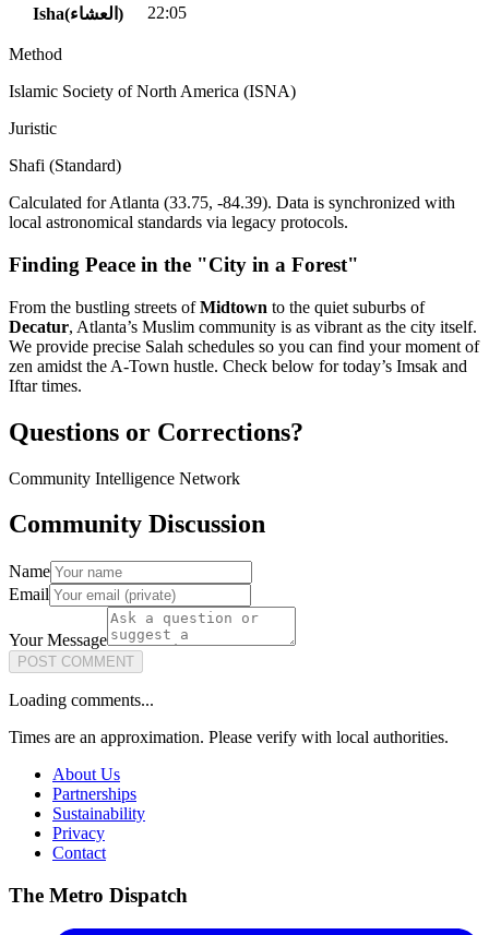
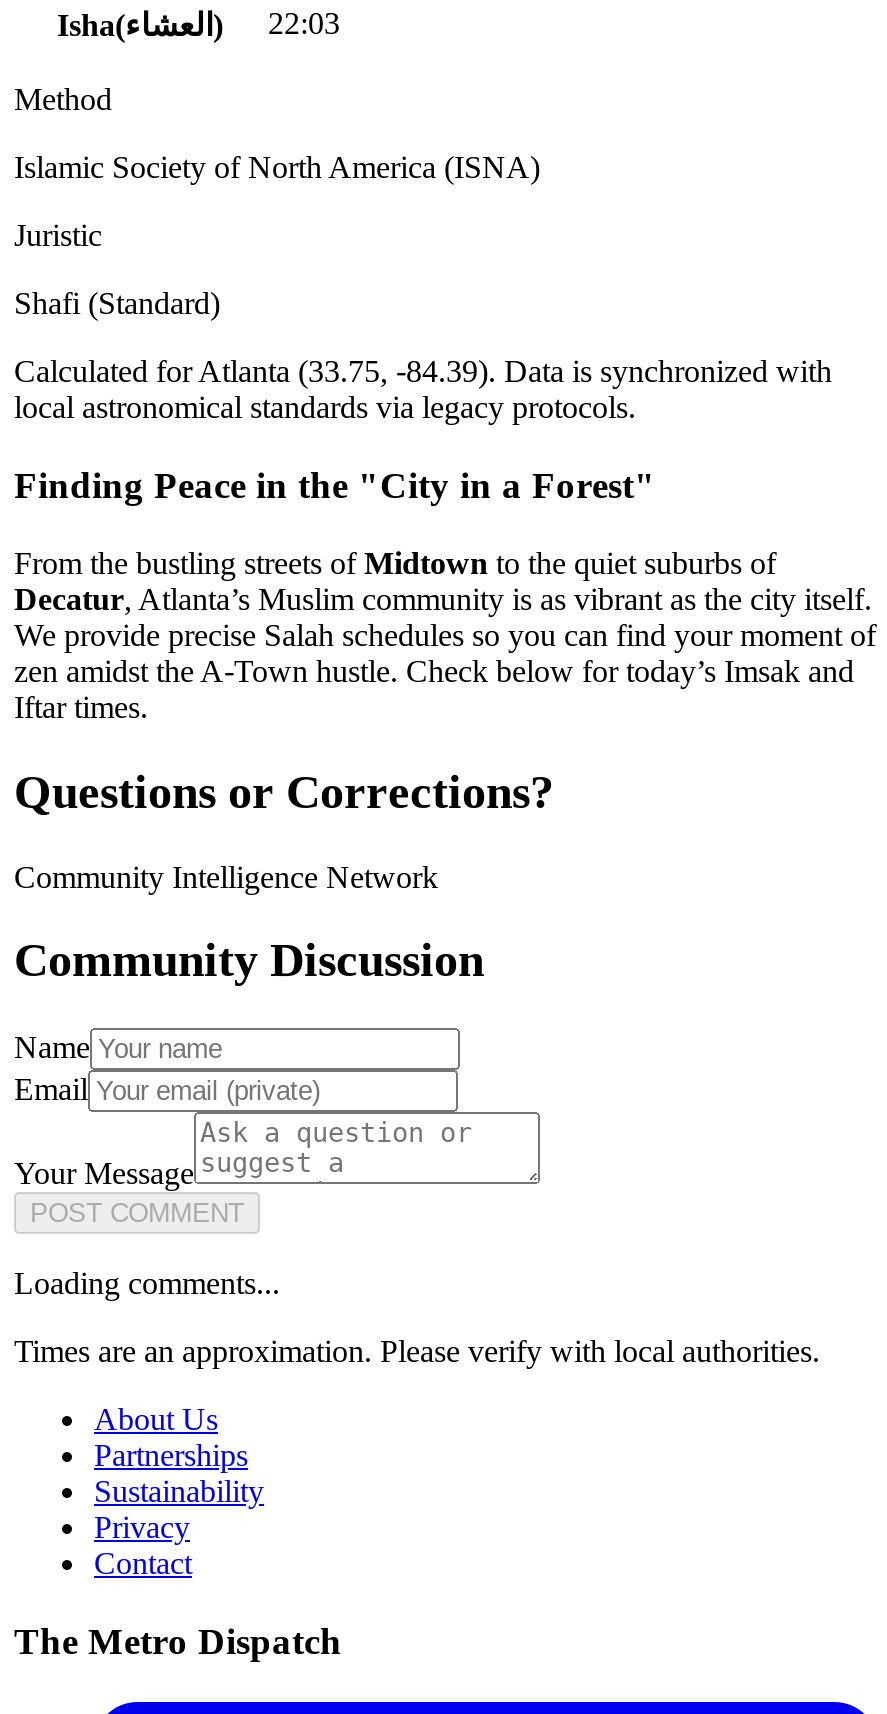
[147,4,187,22] 22:05 -> [268,7,340,41] 22:03

